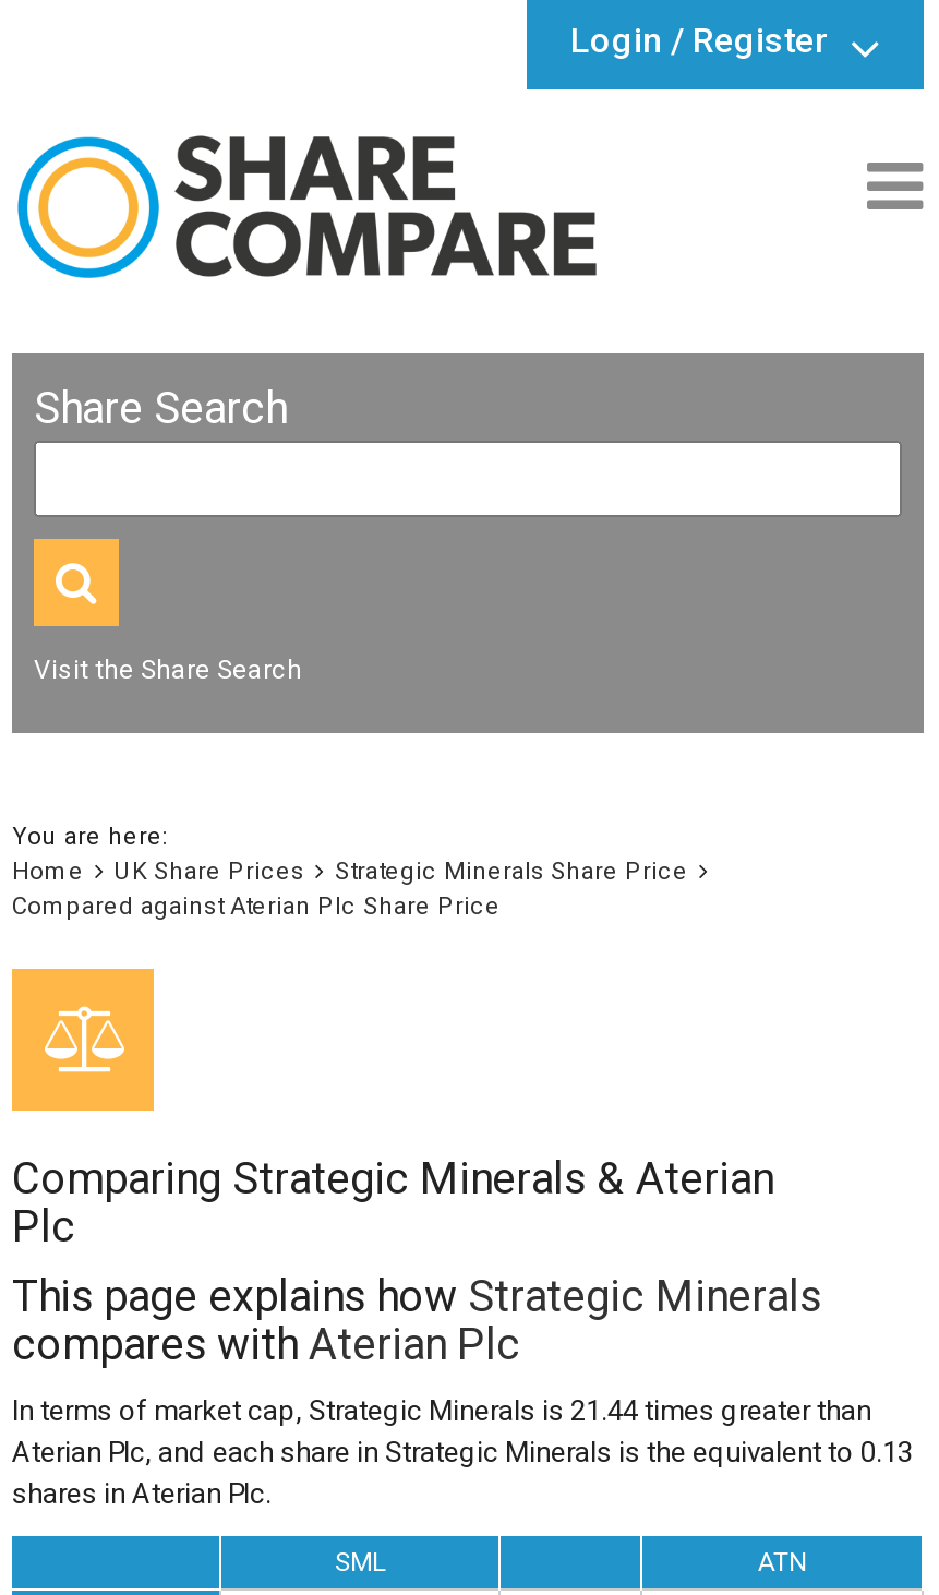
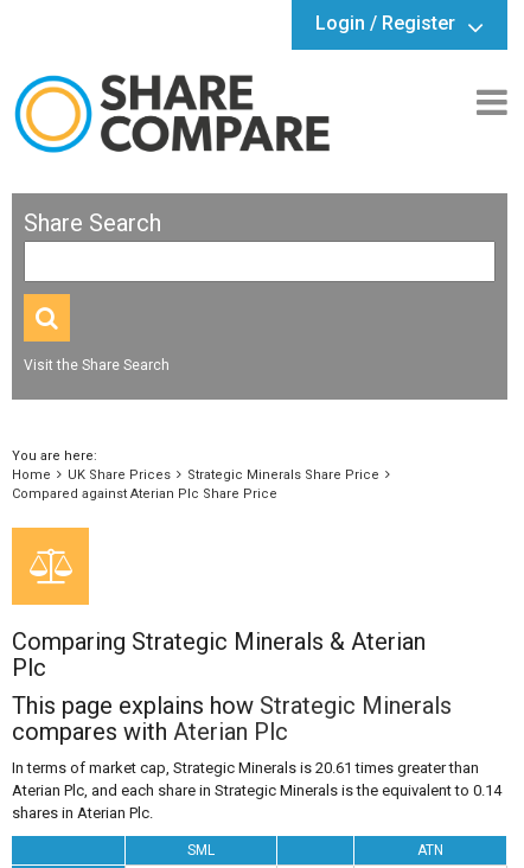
[12,1394,871,1427] In terms of market cap, Strategic Minerals is 21.44 times greater than -> [12,759,479,777] In terms of market cap, Strategic Minerals is 20.61 times greater than
[12,1436,913,1469] Aterian Plc, and each share in Strategic Minerals is the equivalent to 0.13 -> [12,782,501,799] Aterian Plc, and each share in Strategic Minerals is the equivalent to 0.14

